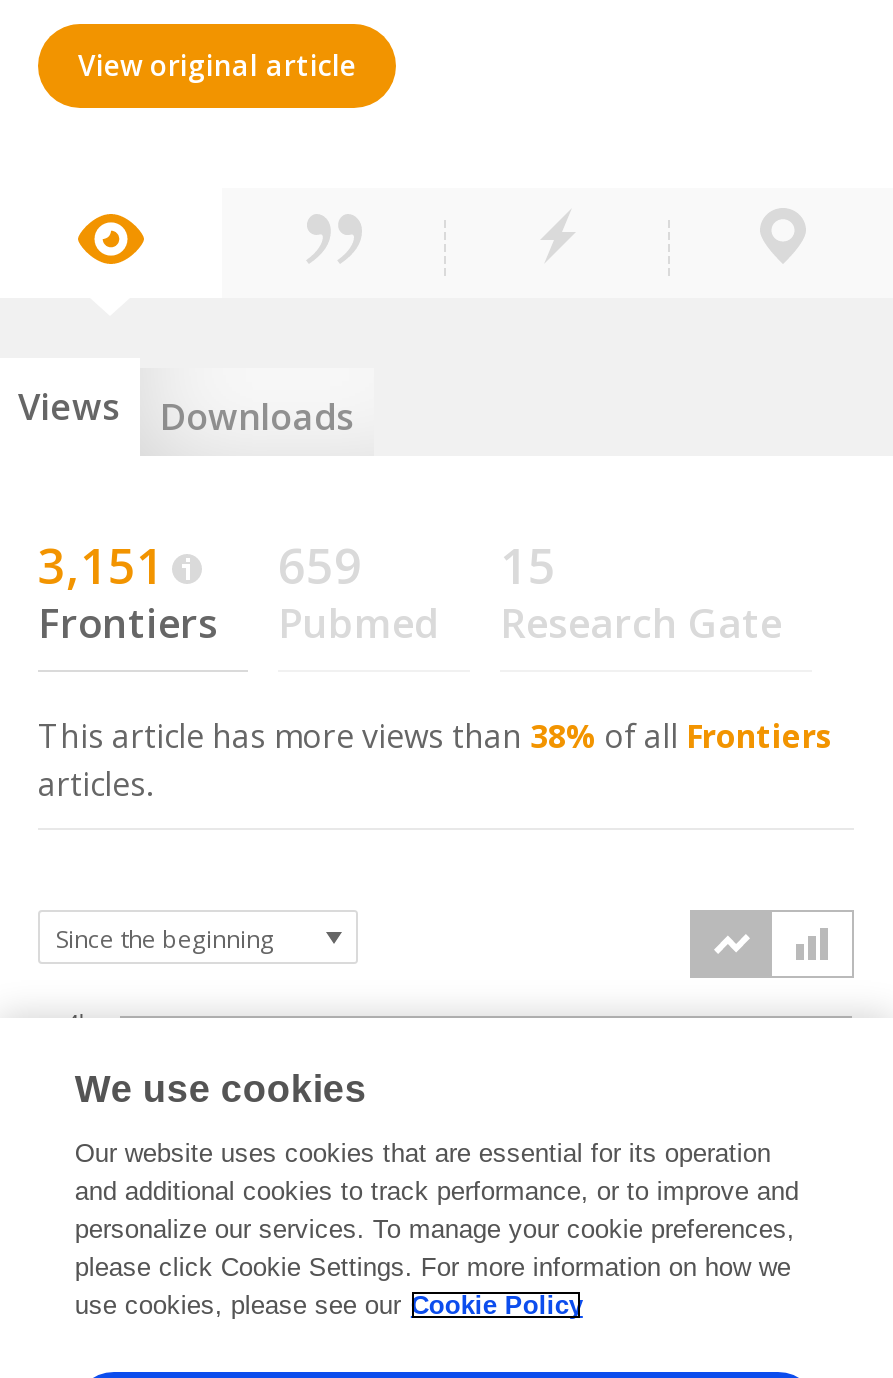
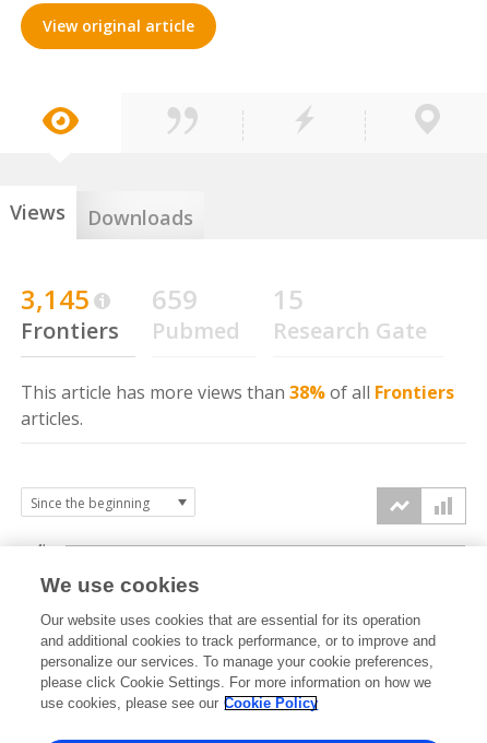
[38,532,164,598] 3,151 -> [21,281,90,317] 3,145

